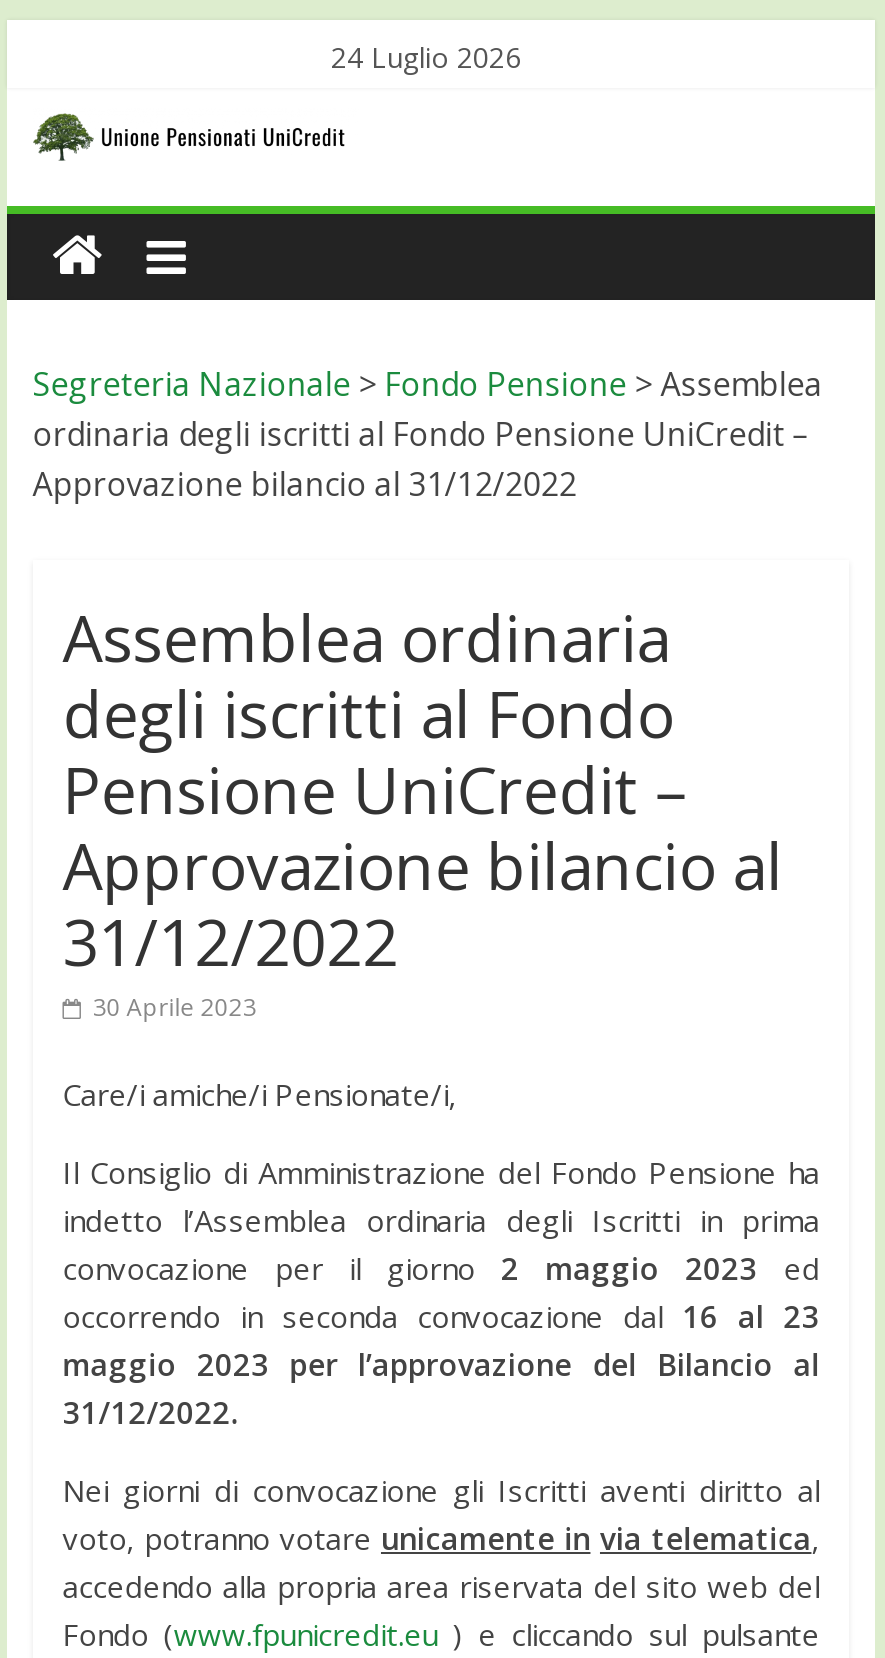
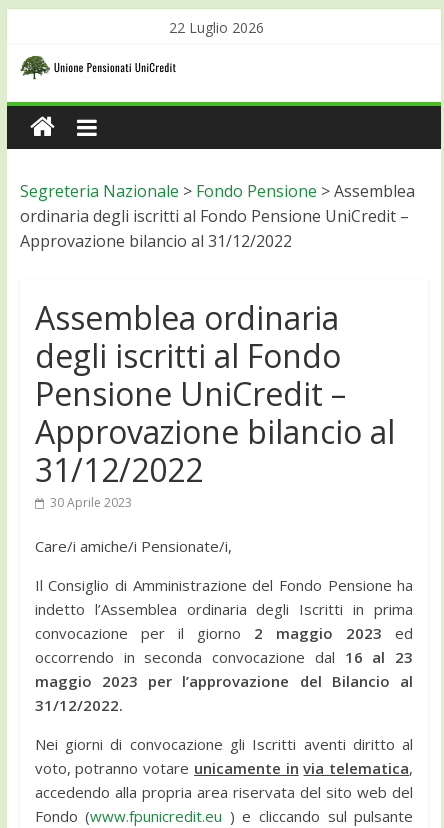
[331,38,521,76] 24 Luglio 2026 -> [169,18,264,37] 22 Luglio 2026

